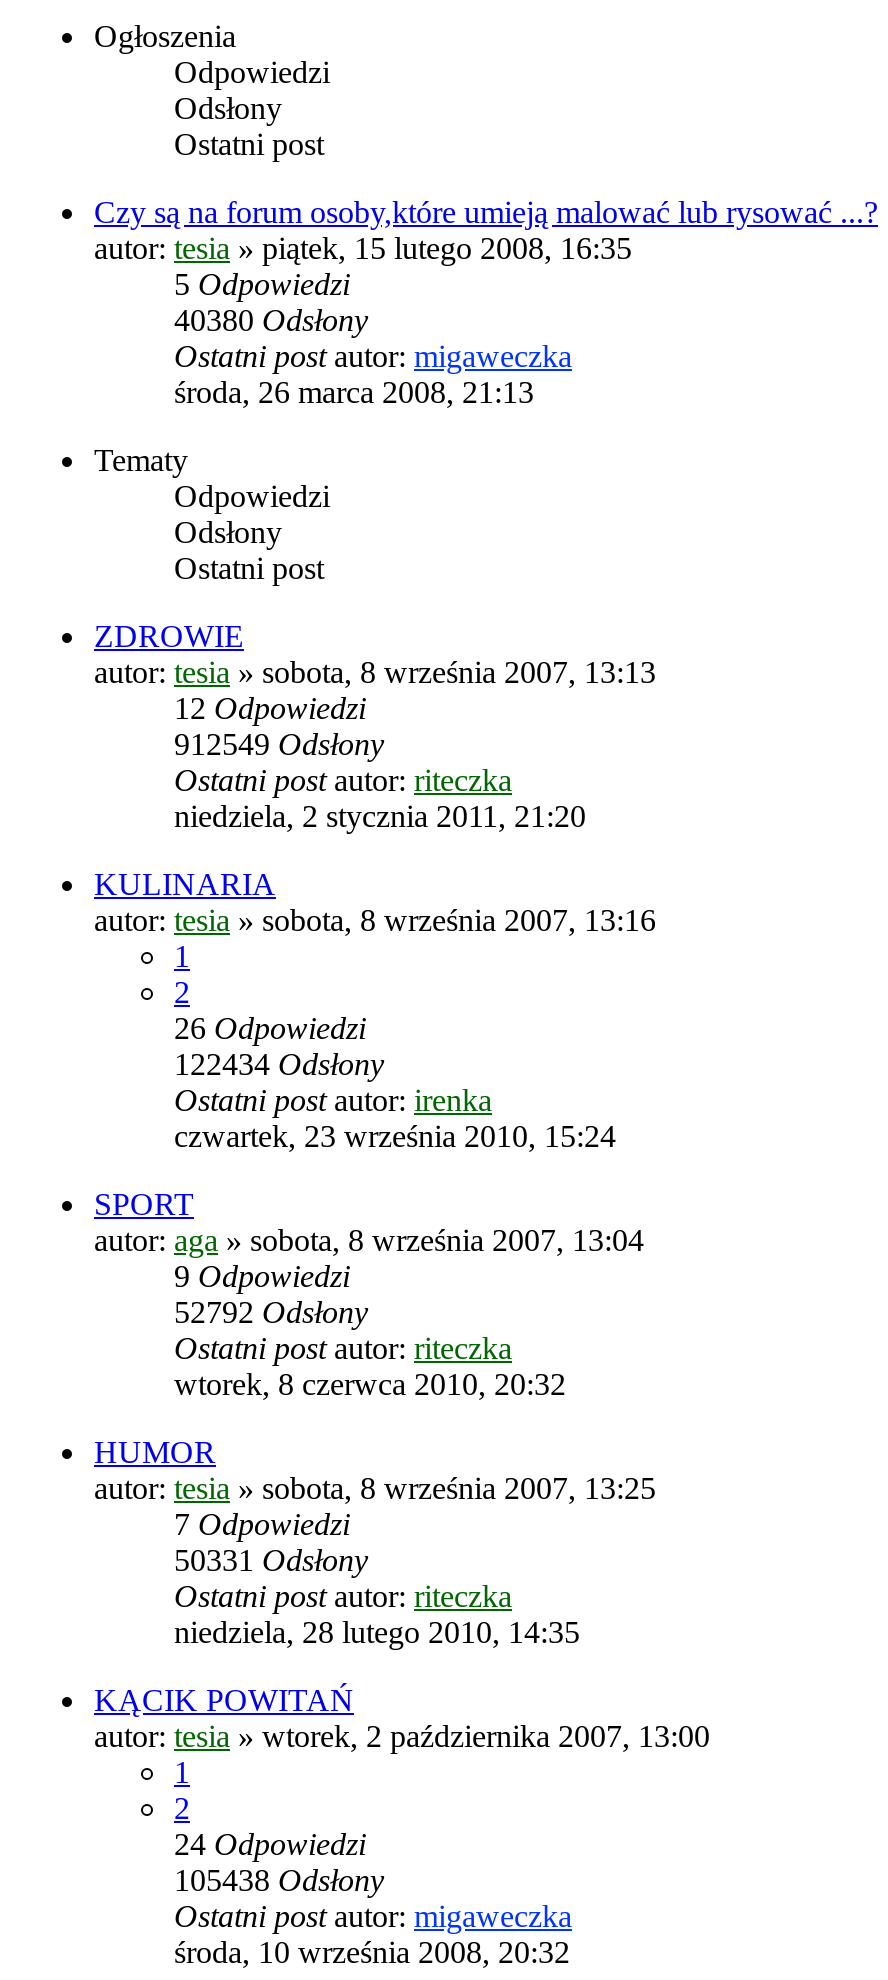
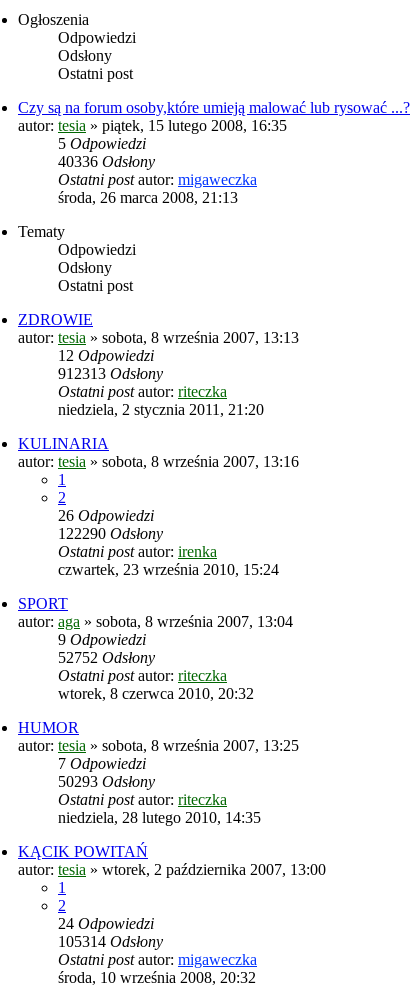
[174,302,368,336] 40380 Odsłony -> [58,153,155,170] 40336 Odsłony
[174,726,384,760] 912549 Odsłony -> [58,365,163,382] 912313 Odsłony
[174,1046,384,1080] 122434 Odsłony -> [58,525,163,542] 122290 Odsłony
[174,1294,368,1328] 52792 Odsłony -> [58,649,155,666] 52752 Odsłony
[174,1542,368,1576] 50331 Odsłony -> [58,773,155,790] 50293 Odsłony
[174,1862,384,1896] 105438 Odsłony -> [58,933,163,950] 105314 Odsłony

